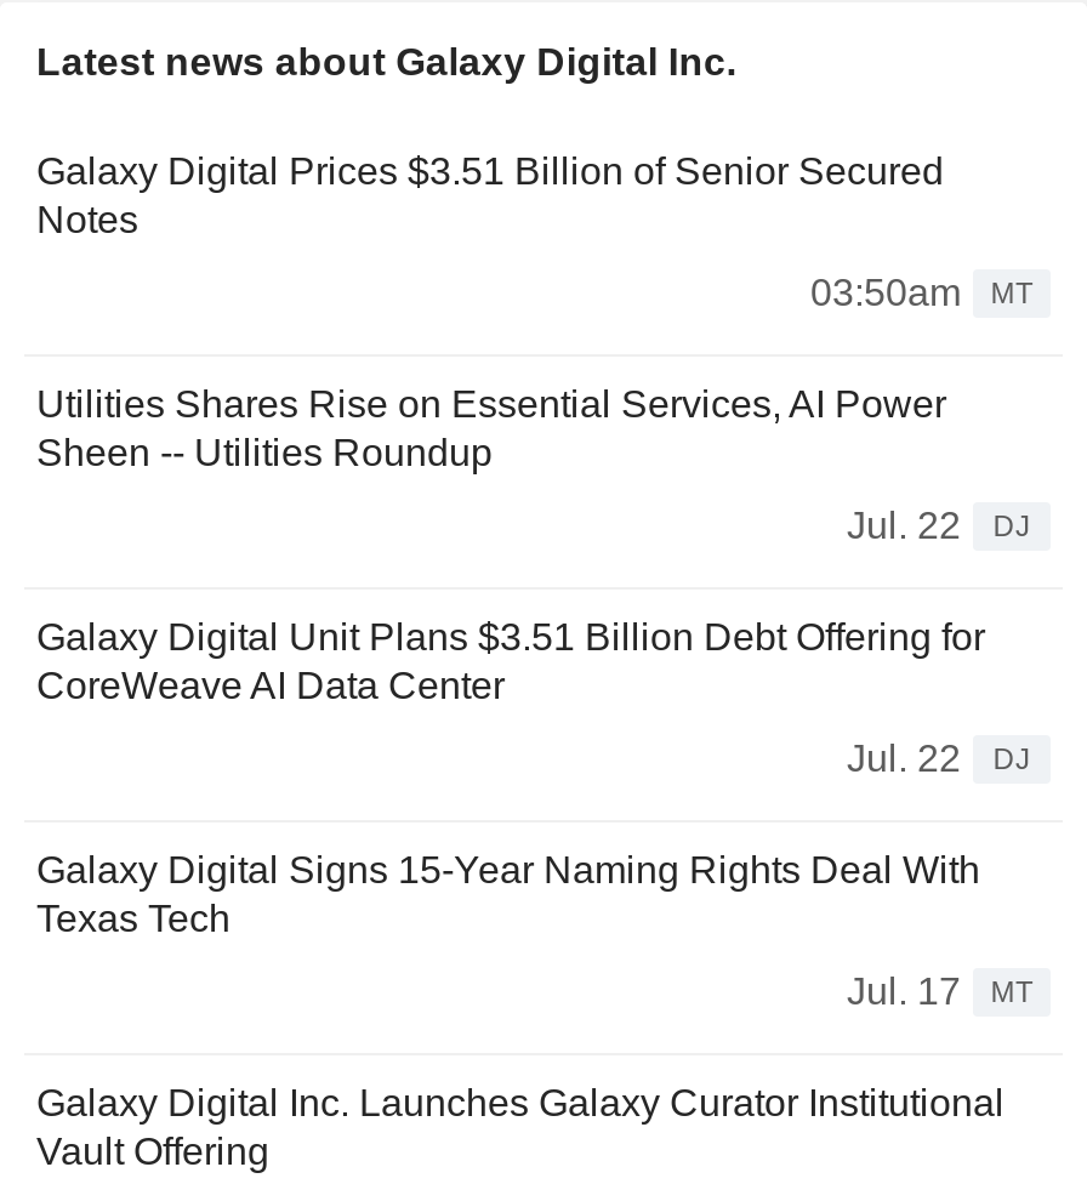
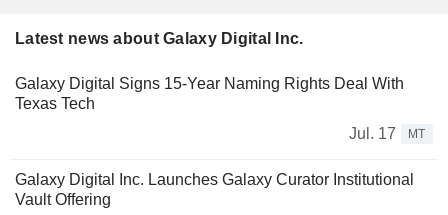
[36,150,1033,779] Galaxy Digital Prices $3.51 Billion of Senior Secured | Notes | 03:50am | MT | Utilities Shares Rise on Essential Services, AI Power | Sheen -- Utilities Roundup | Jul. 22 | DJ | Galaxy Digital Unit Plans $3.51 Billion Debt Offering for | CoreWeave AI Data Center | Jul. 22 | DJ -> none

